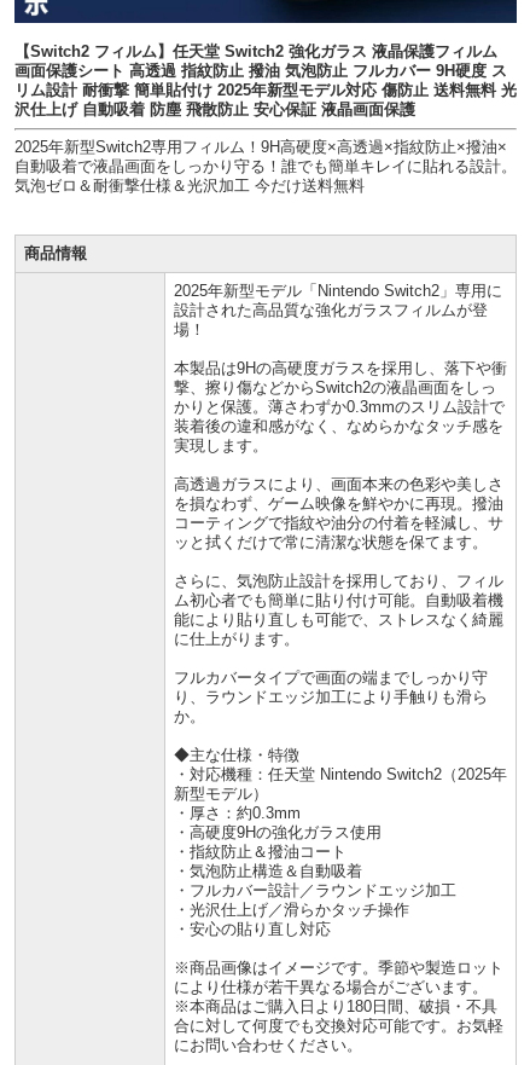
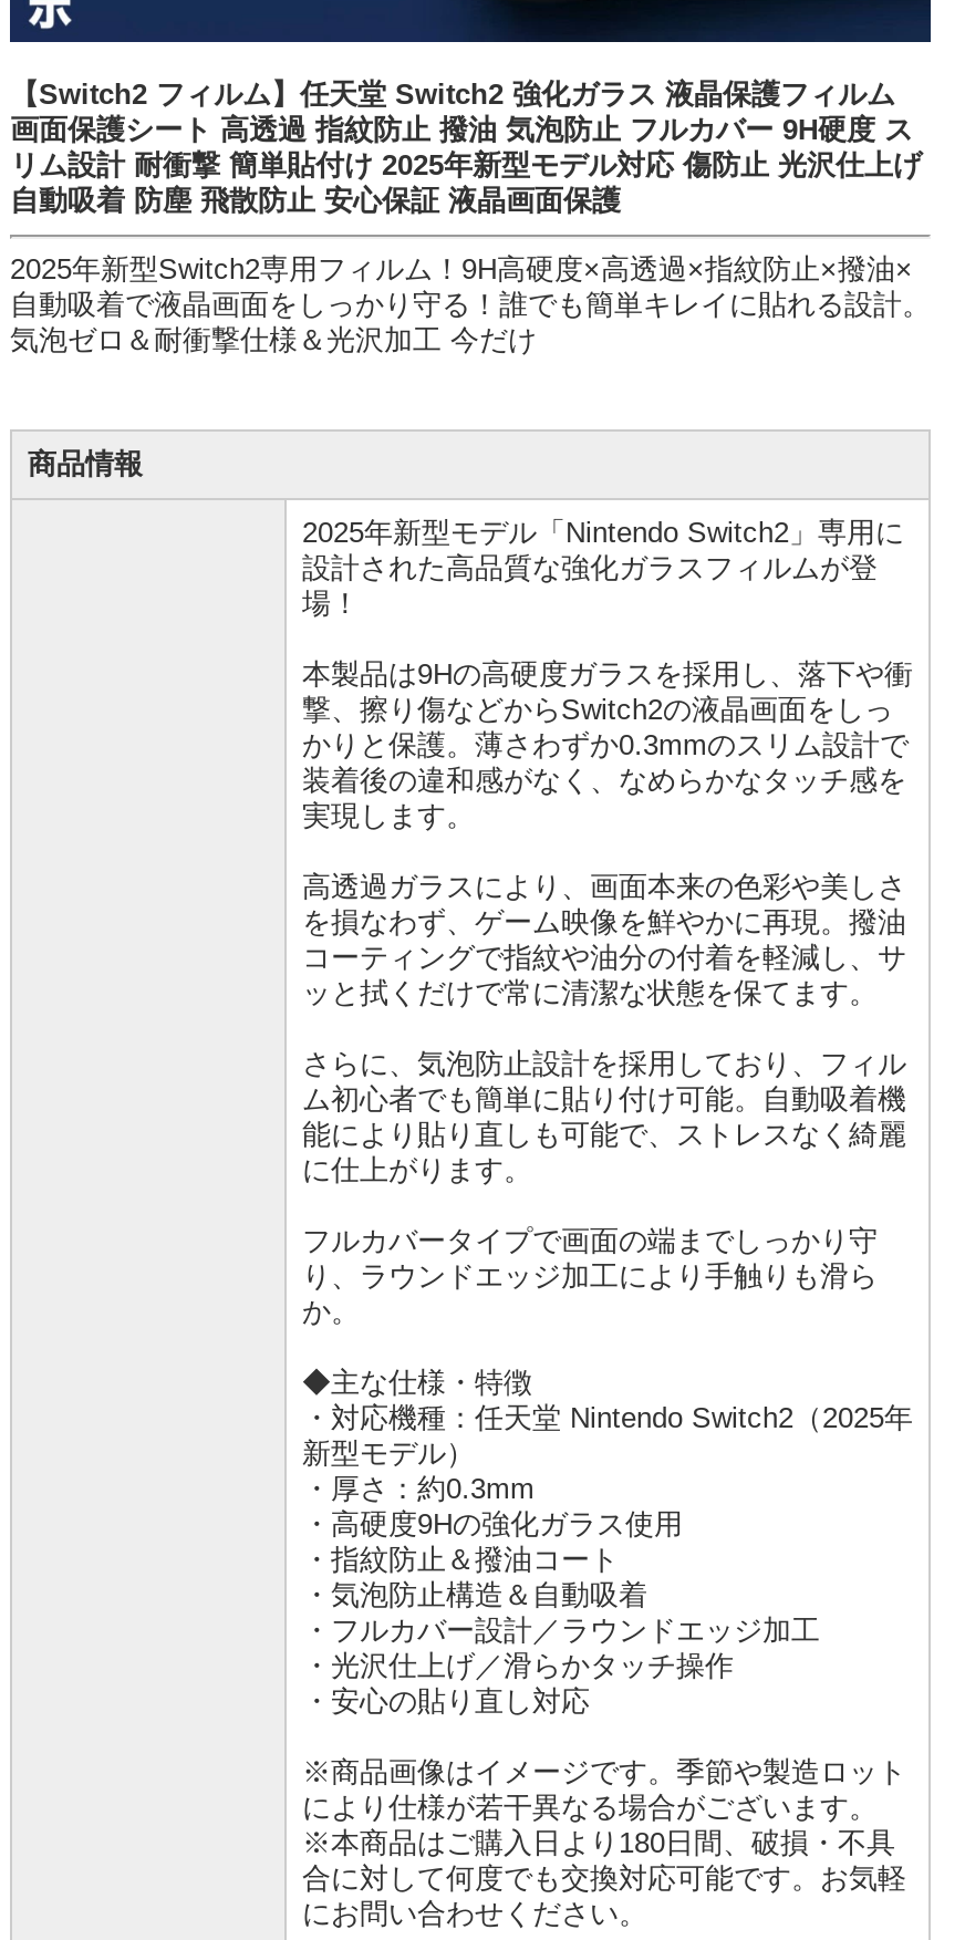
[14,81,517,118] リム設計 耐衝撃 簡単貼付け 2025年新型モデル対応 傷防止 送料無料 光 | 沢仕上げ 自動吸着 防塵 飛散防止 安心保証 液晶画面保護 -> [10,148,922,217] リム設計 耐衝撃 簡単貼付け 2025年新型モデル対応 傷防止 光沢仕上げ | 自動吸着 防塵 飛散防止 安心保証 液晶画面保護
[14,176,365,195] 気泡ゼロ＆耐衝撃仕様＆光沢加工 今だけ送料無料 -> [10,323,537,356] 気泡ゼロ＆耐衝撃仕様＆光沢加工 今だけ

